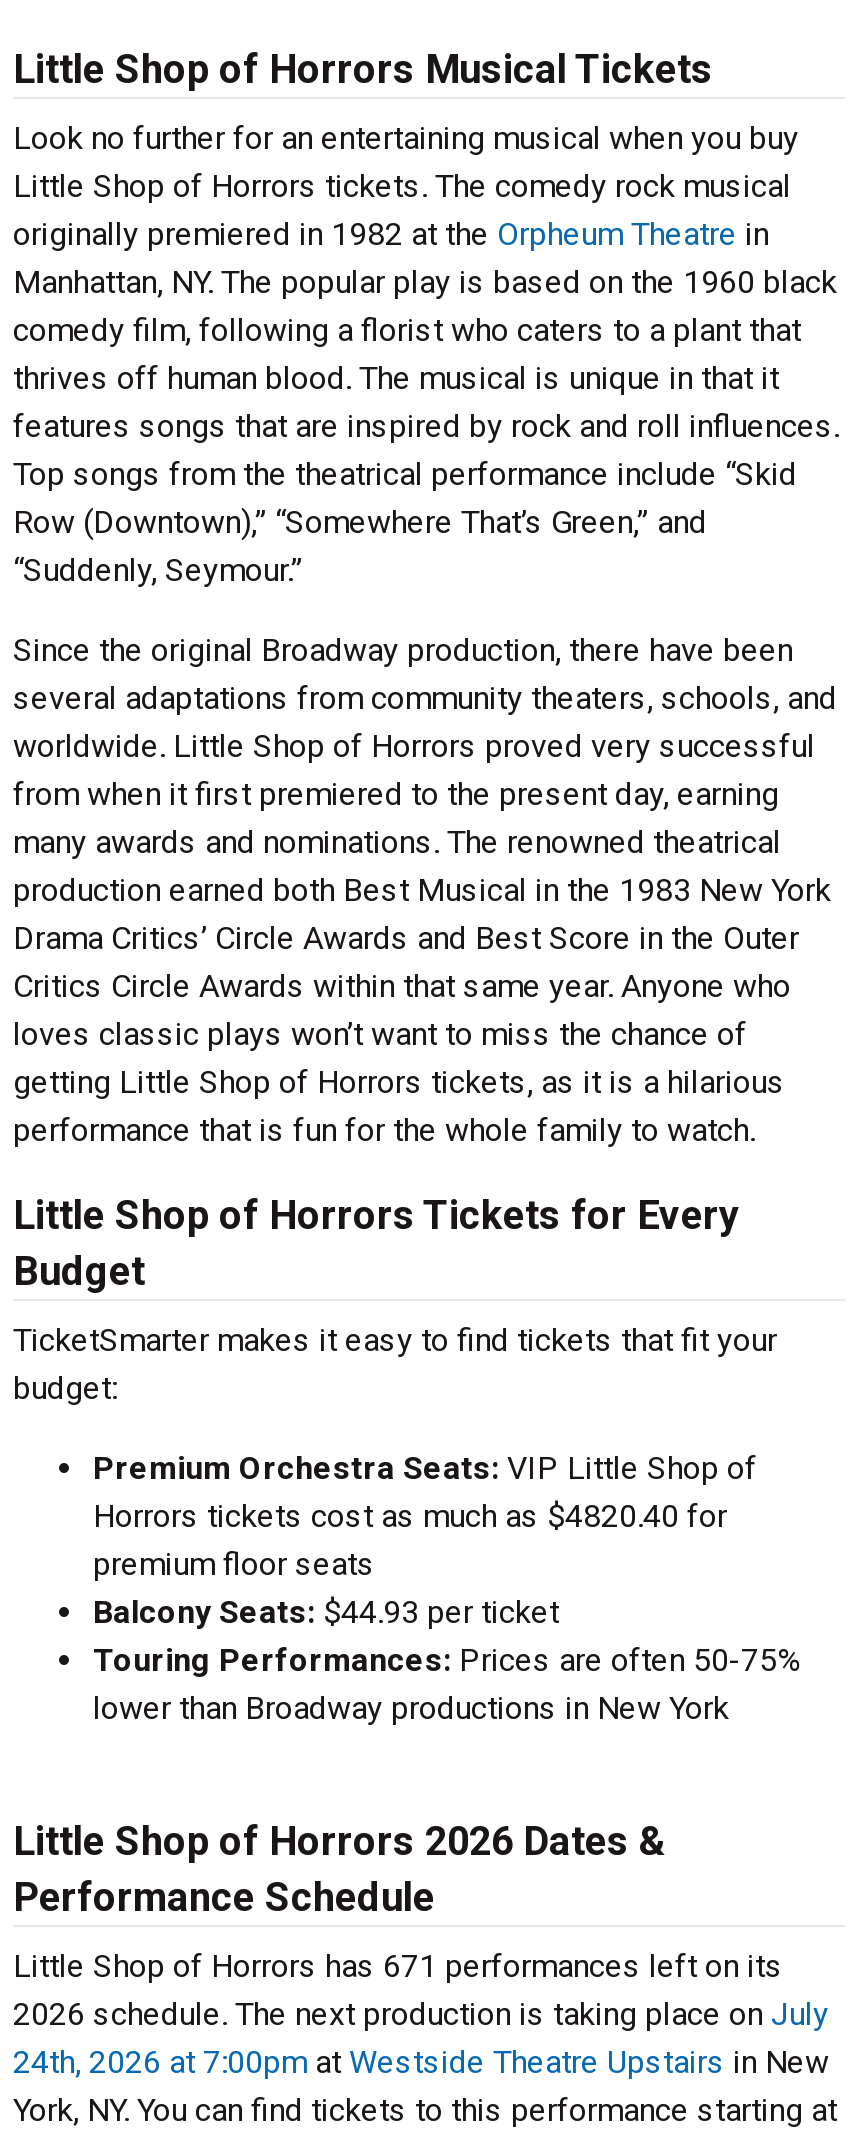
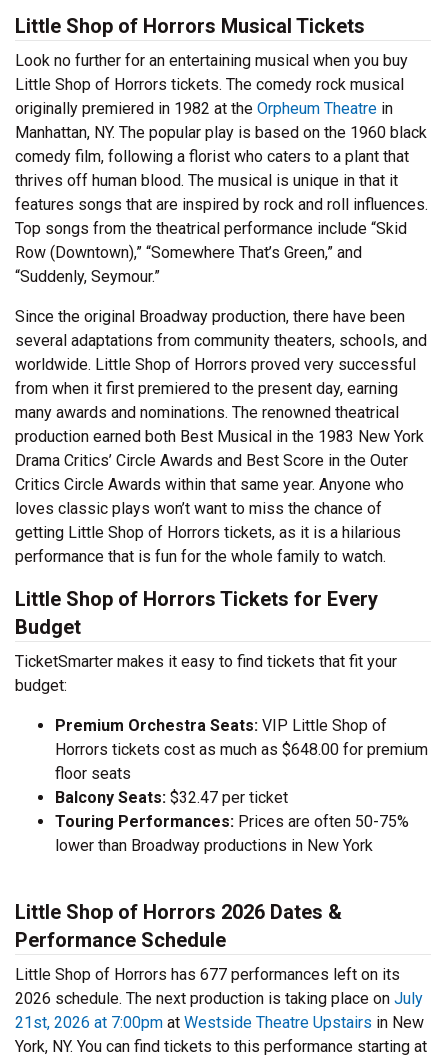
[93,1497,727,1631] Horrors tickets cost as much as $4820.40 for | premium floor seats | Balcony Seats: $44.93 per ticket -> [55,740,428,807] Horrors tickets cost as much as $648.00 for premium | floor seats | Balcony Seats: $32.47 per ticket
[13,1947,783,1985] Little Shop of Horrors has 671 performances left on its -> [15,965,400,984] Little Shop of Horrors has 677 performances left on its
[13,2043,829,2081] 24th, 2026 at 7:00pm at Westside Theatre Upstairs in New -> [15,1013,424,1032] 21st, 2026 at 7:00pm at Westside Theatre Upstairs in New

